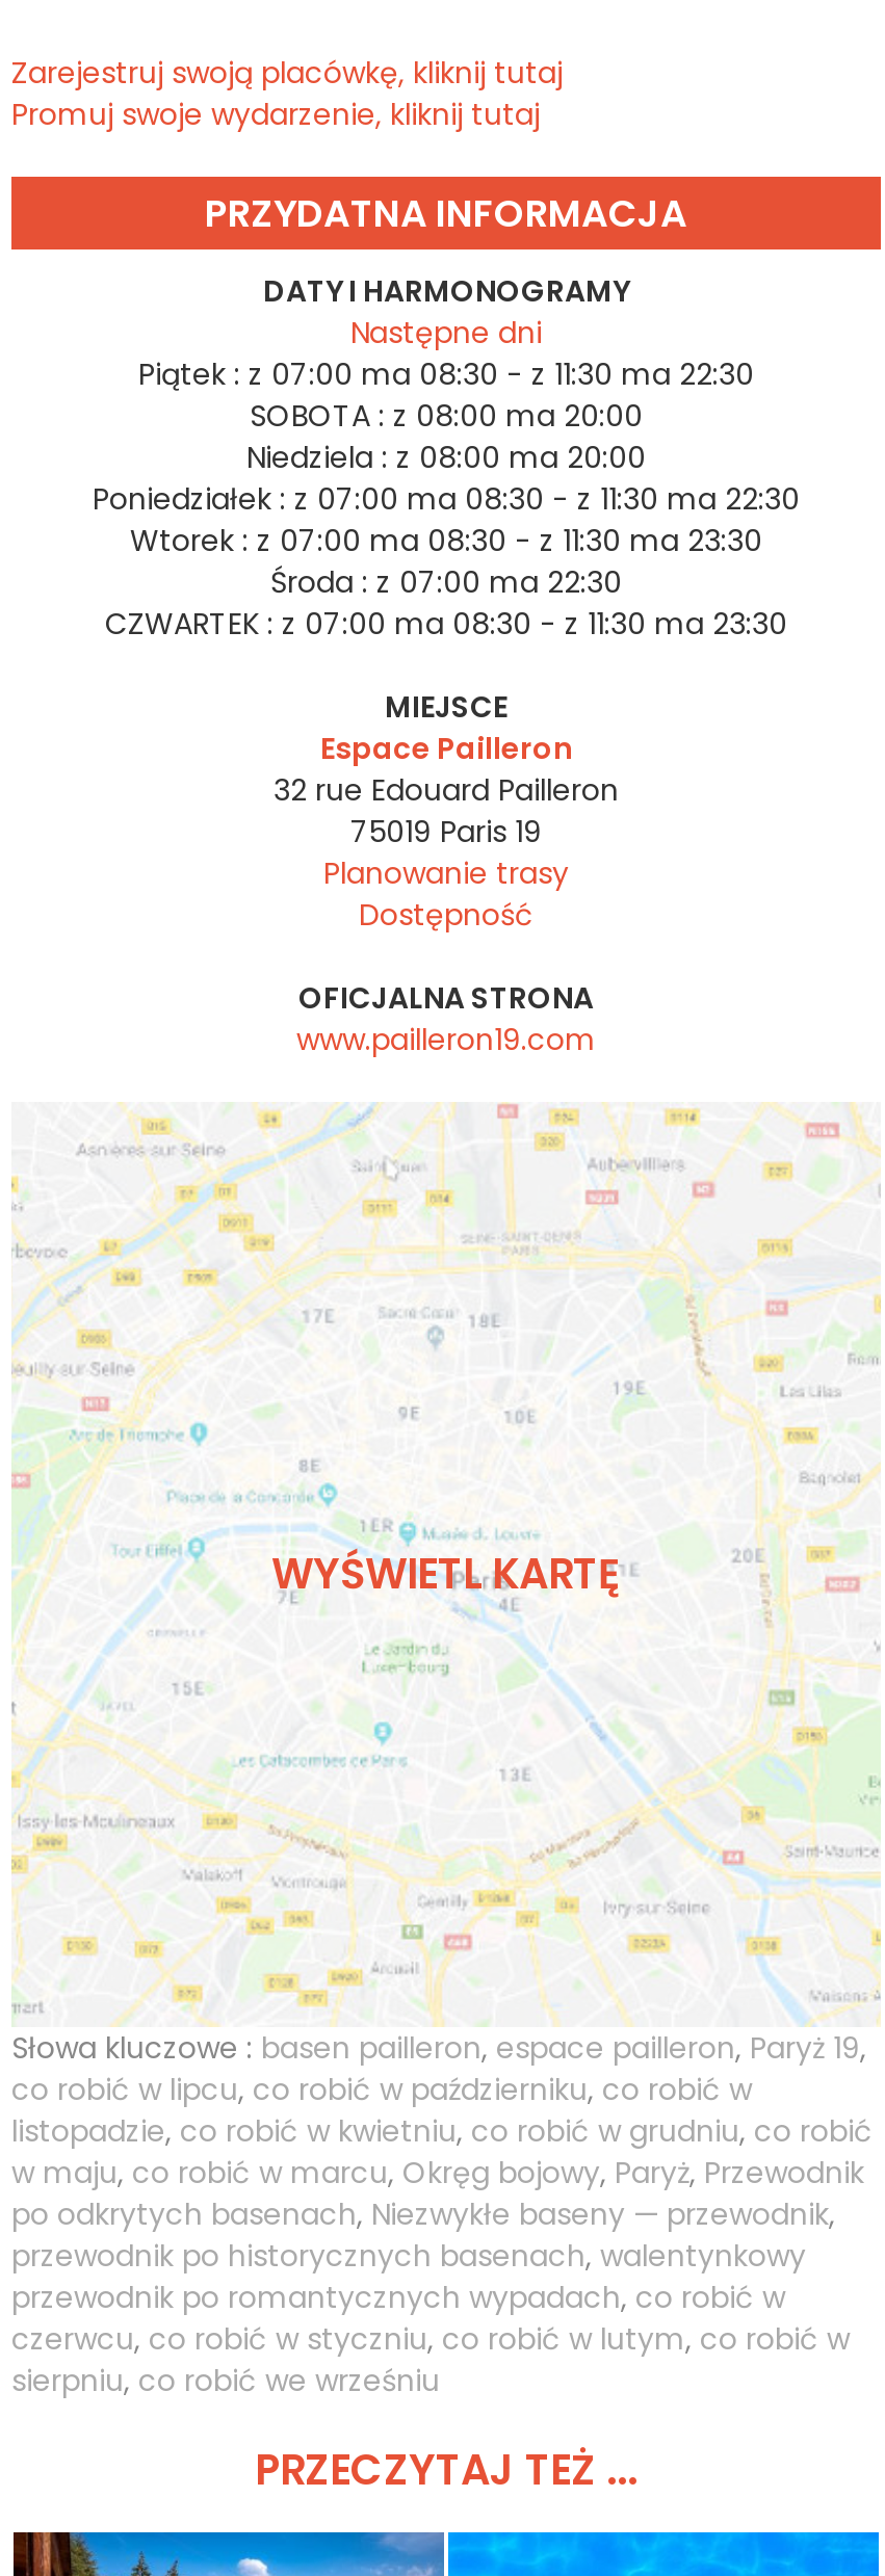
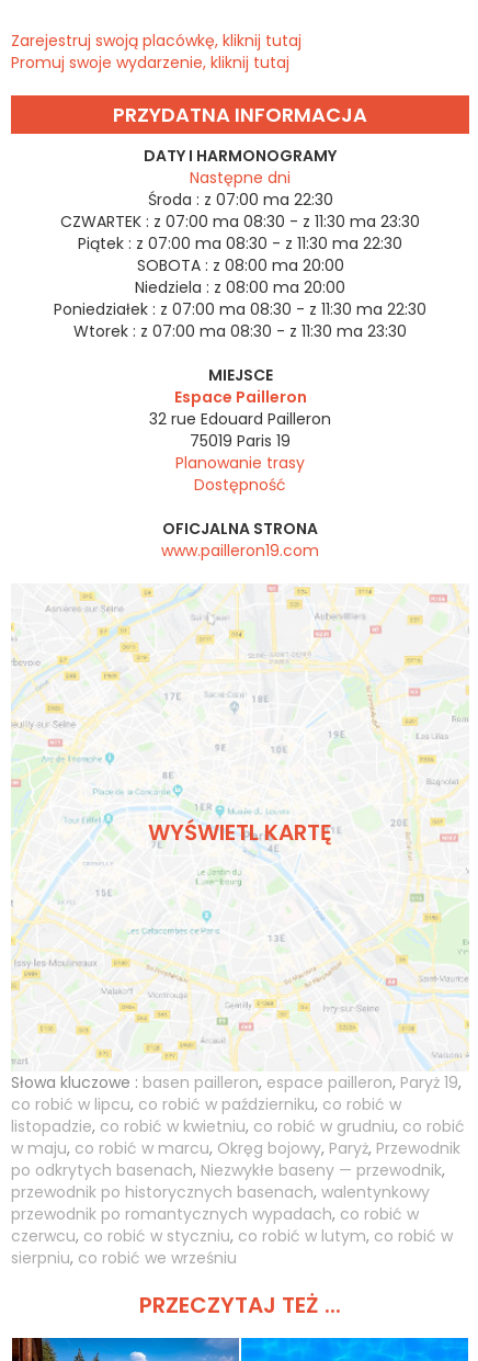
moved [93,354,800,562] -> [54,233,426,343]: Piątek : z 07:00 ma 08:30 - z 11:30 ma 22:30 | SOBOTA : z 08:00 ma 20:00 | Niedziela : z 08:00 ma 20:00 | Poniedziałek : z 07:00 ma 08:30 - z 11:30 ma 22:30 | Wtorek : z 07:00 ma 08:30 - z 11:30 ma 23:30
moved [105,562,787,646] -> [60,189,420,233]: Środa : z 07:00 ma 22:30 | CZWARTEK : z 07:00 ma 08:30 - z 11:30 ma 23:30

